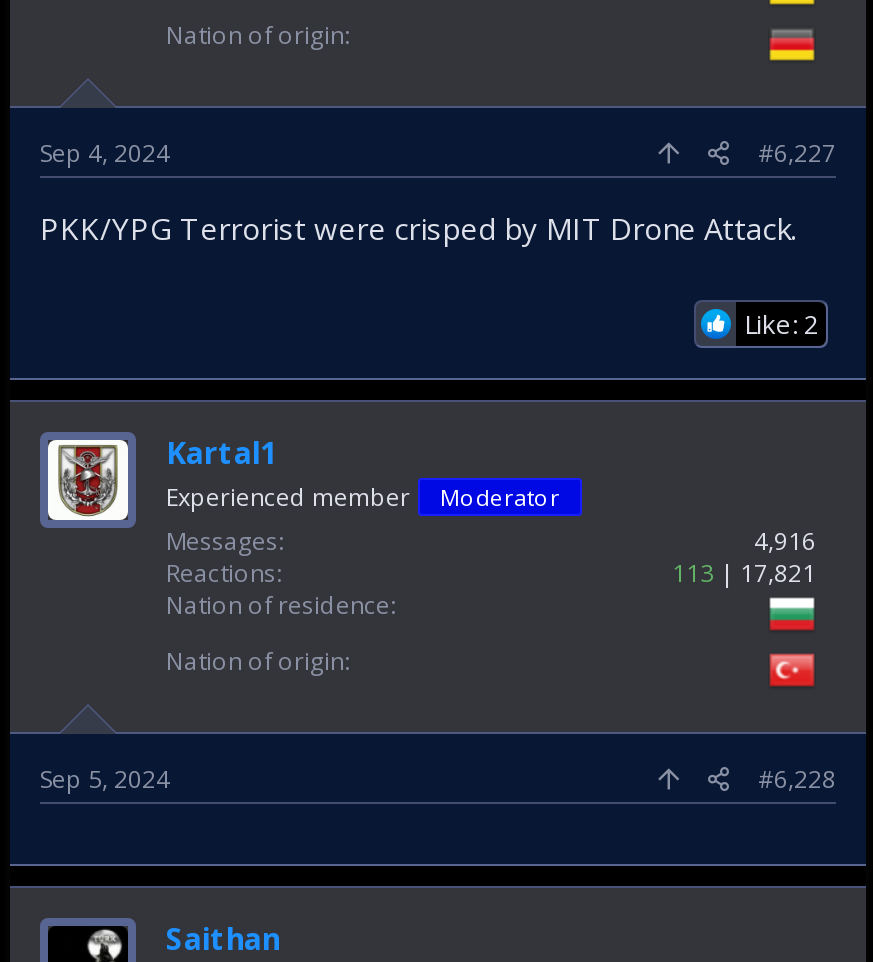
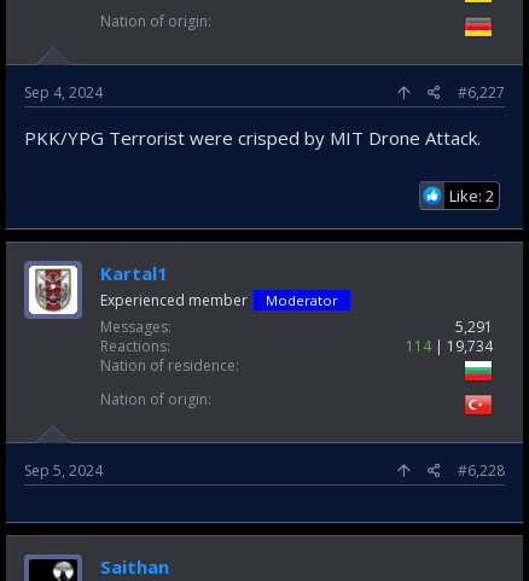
[754,524,816,558] 4,916 -> [455,316,493,337] 5,291
[672,556,714,590] 113 -> [406,336,431,356] 114
[740,556,816,590] 17,821 -> [447,336,493,356] 19,734

